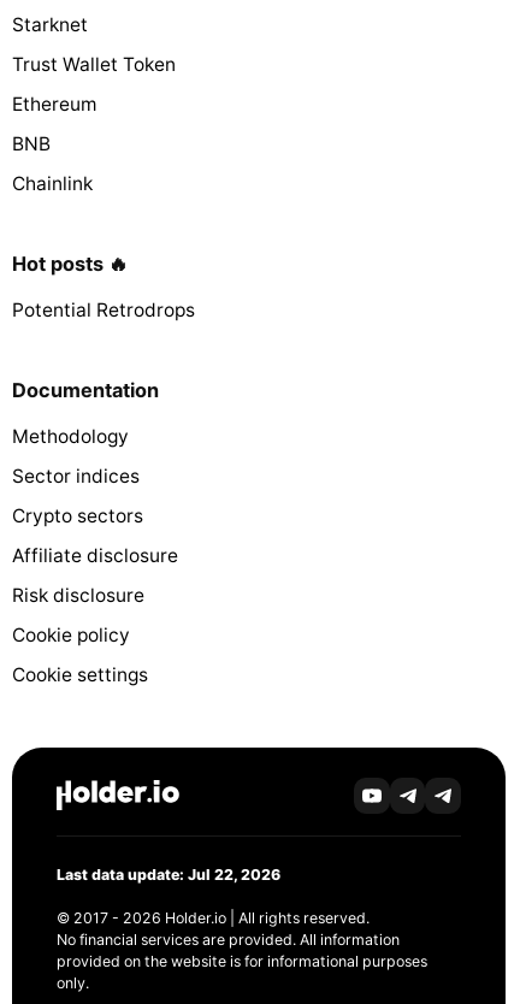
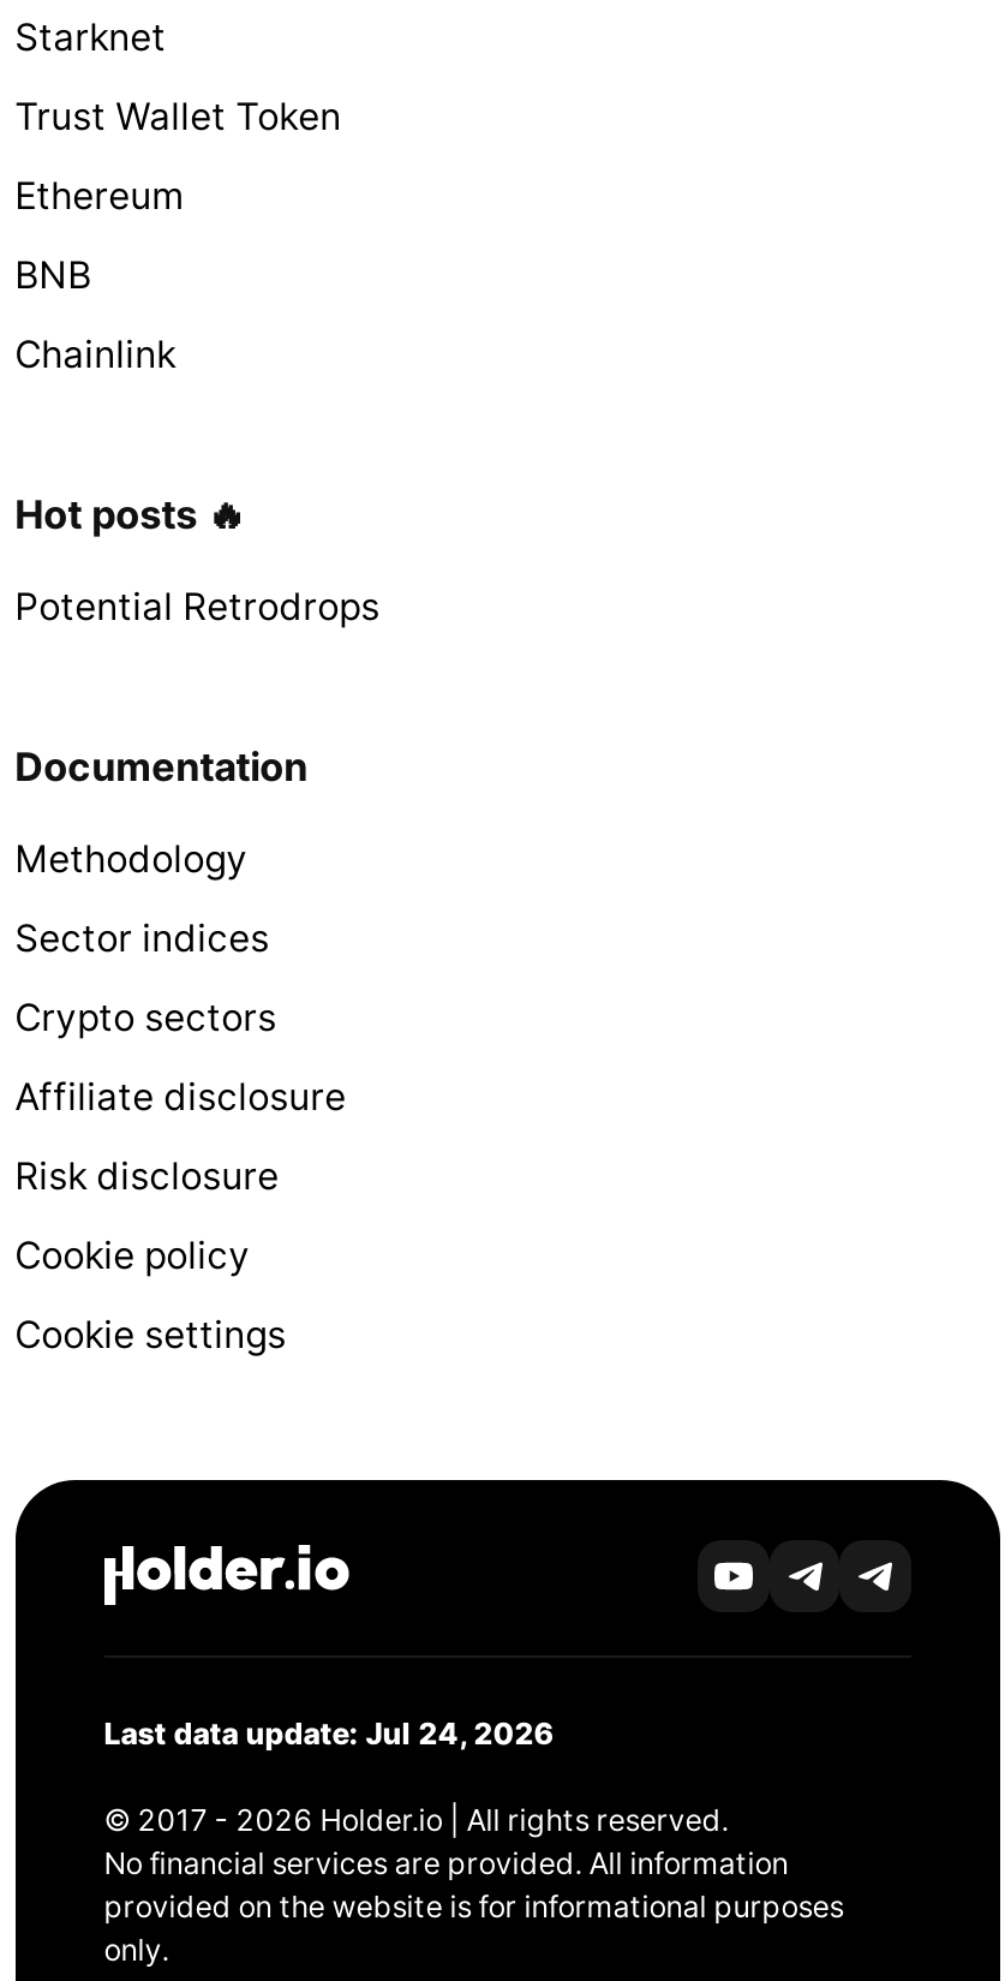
[56,865,280,883] Last data update: Jul 22, 2026 -> [104,1715,553,1751] Last data update: Jul 24, 2026

